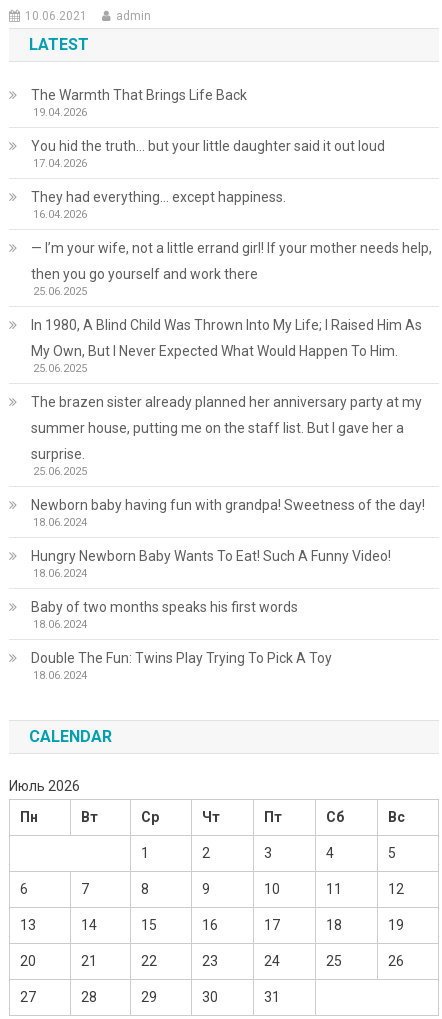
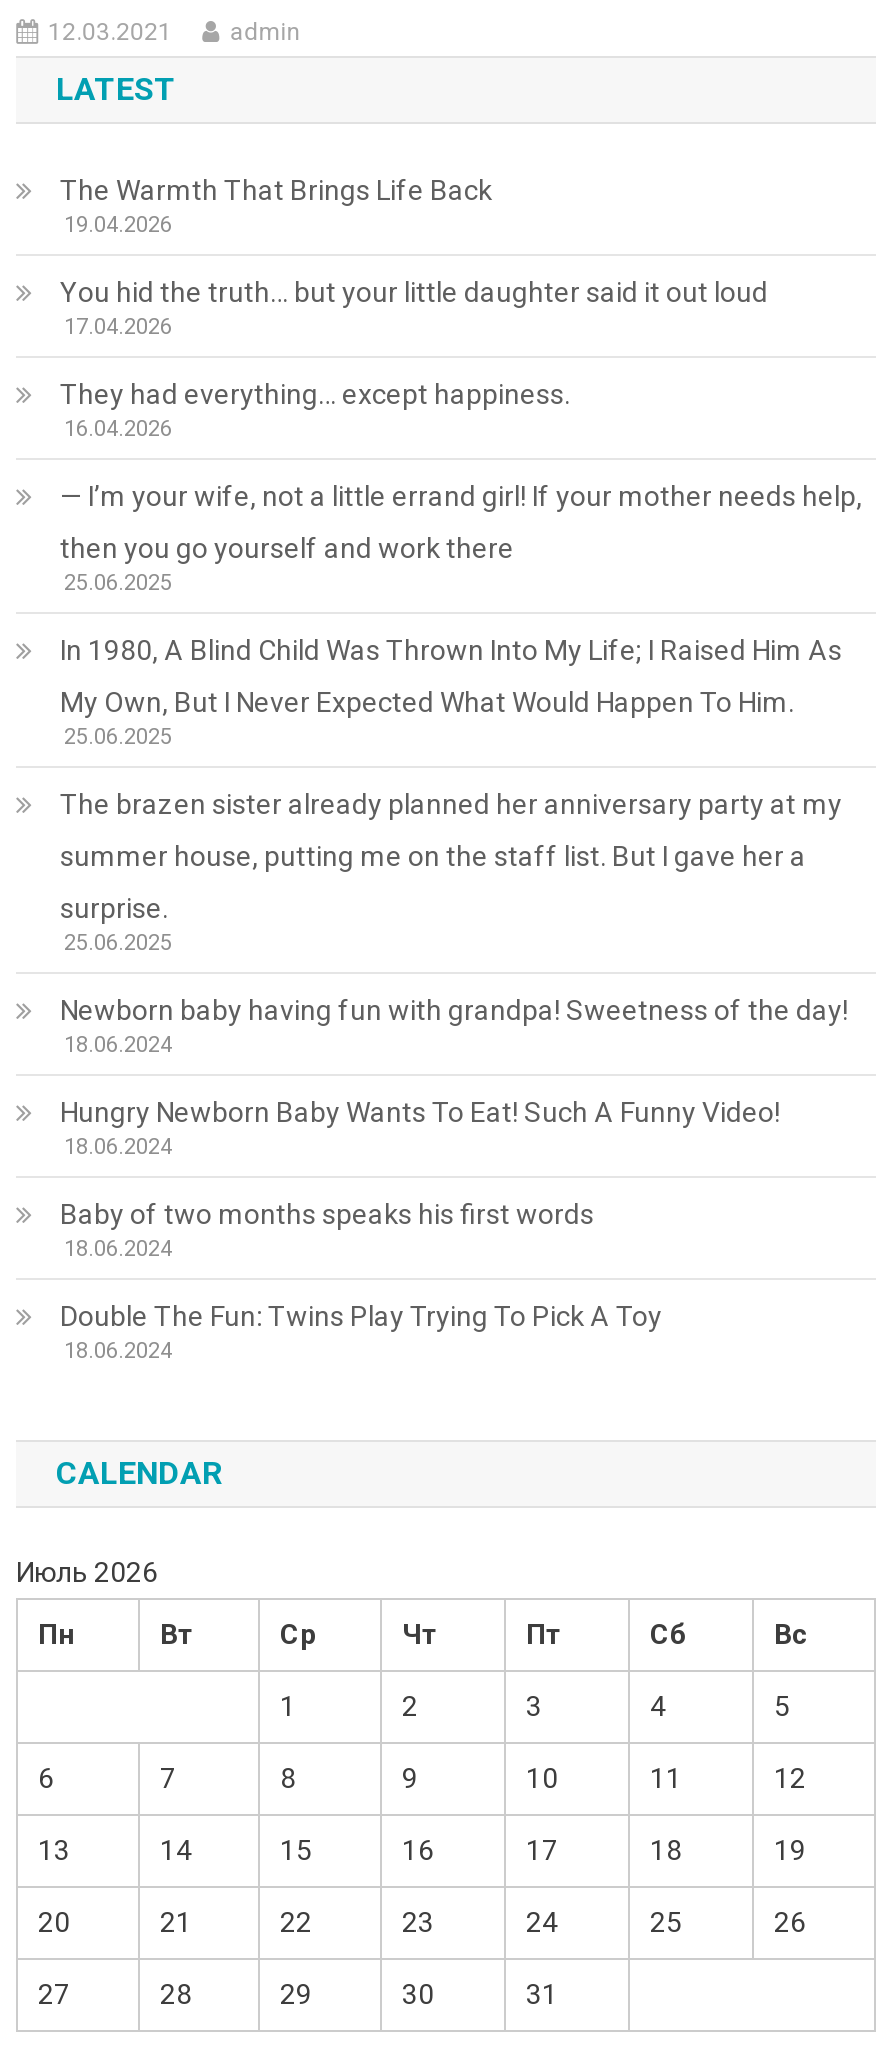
[25,9,87,23] 10.06.2021 -> [48,18,172,46] 12.03.2021

